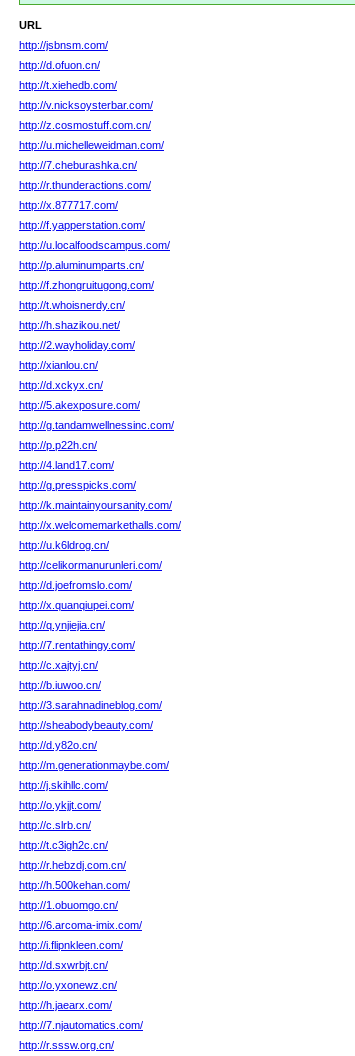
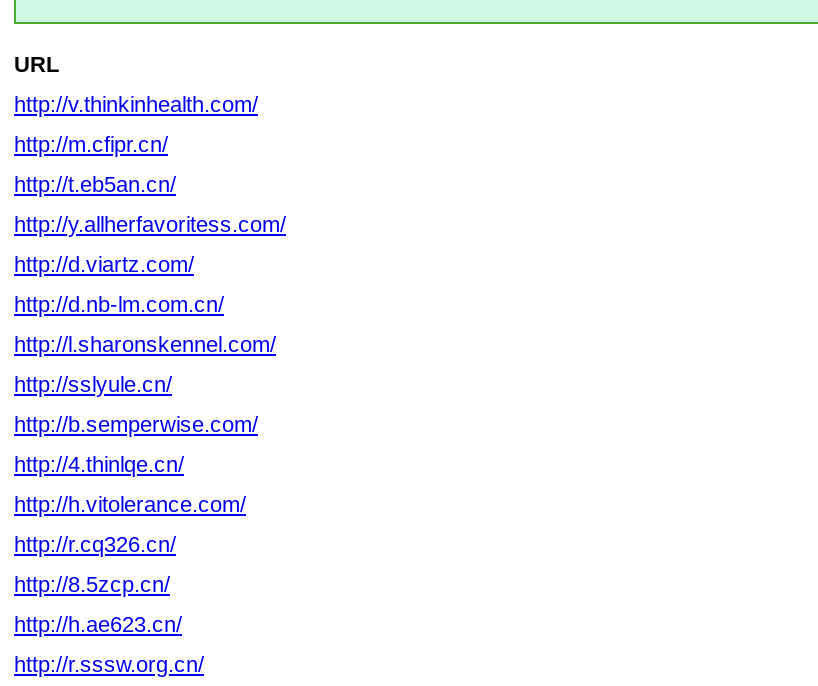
[19,39,181,1031] http://jsbnsm.com/ | http://d.ofuon.cn/ | http://t.xiehedb.com/ | http://v.nicksoysterbar.com/ | http://z.cosmostuff.com.cn/ | http://u.michelleweidman.com/ | http://7.cheburashka.cn/ | http://r.thunderactions.com/ | http://x.877717.com/ | http://f.yapperstation.com/ | http://u.localfoodscampus.com/ | http://p.aluminumparts.cn/ | http://f.zhongruitugong.com/ | http://t.whoisnerdy.cn/ | http://h.shazikou.net/ | http://2.wayholiday.com/ | http://xianlou.cn/ | http://d.xckyx.cn/ | http://5.akexposure.com/ | http://g.tandamwellnessinc.com/ | http://p.p22h.cn/ | http://4.land17.com/ | http://g.presspicks.com/ | http://k.maintainyoursanity.com/ | http://x.welcomemarkethalls.com/ | http://u.k6ldrog.cn/ | http://celikormanurunleri.com/ | http://d.joefromslo.com/ | http://x.quanqiupei.com/ | http://q.ynjiejia.cn/ | http://7.rentathingy.com/ | http://c.xajtyj.cn/ | http://b.iuwoo.cn/ | http://3.sarahnadineblog.com/ | http://sheabodybeauty.com/ | http://d.y82o.cn/ | http://m.generationmaybe.com/ | http://j.skihllc.com/ | http://o.ykjjt.com/ | http://c.slrb.cn/ | http://t.c3igh2c.cn/ | http://r.hebzdj.com.cn/ | http://h.500kehan.com/ | http://1.obuomgo.cn/ | http://6.arcoma-imix.com/ | http://i.flipnkleen.com/ | http://d.sxwrbjt.cn/ | http://o.yxonewz.cn/ | http://h.jaearx.com/ | http://7.njautomatics.com/ -> [14,92,286,636] http://v.thinkinhealth.com/ | http://m.cfipr.cn/ | http://t.eb5an.cn/ | http://y.allherfavoritess.com/ | http://d.viartz.com/ | http://d.nb-lm.com.cn/ | http://l.sharonskennel.com/ | http://sslyule.cn/ | http://b.semperwise.com/ | http://4.thinlqe.cn/ | http://h.vitolerance.com/ | http://r.cq326.cn/ | http://8.5zcp.cn/ | http://h.ae623.cn/

